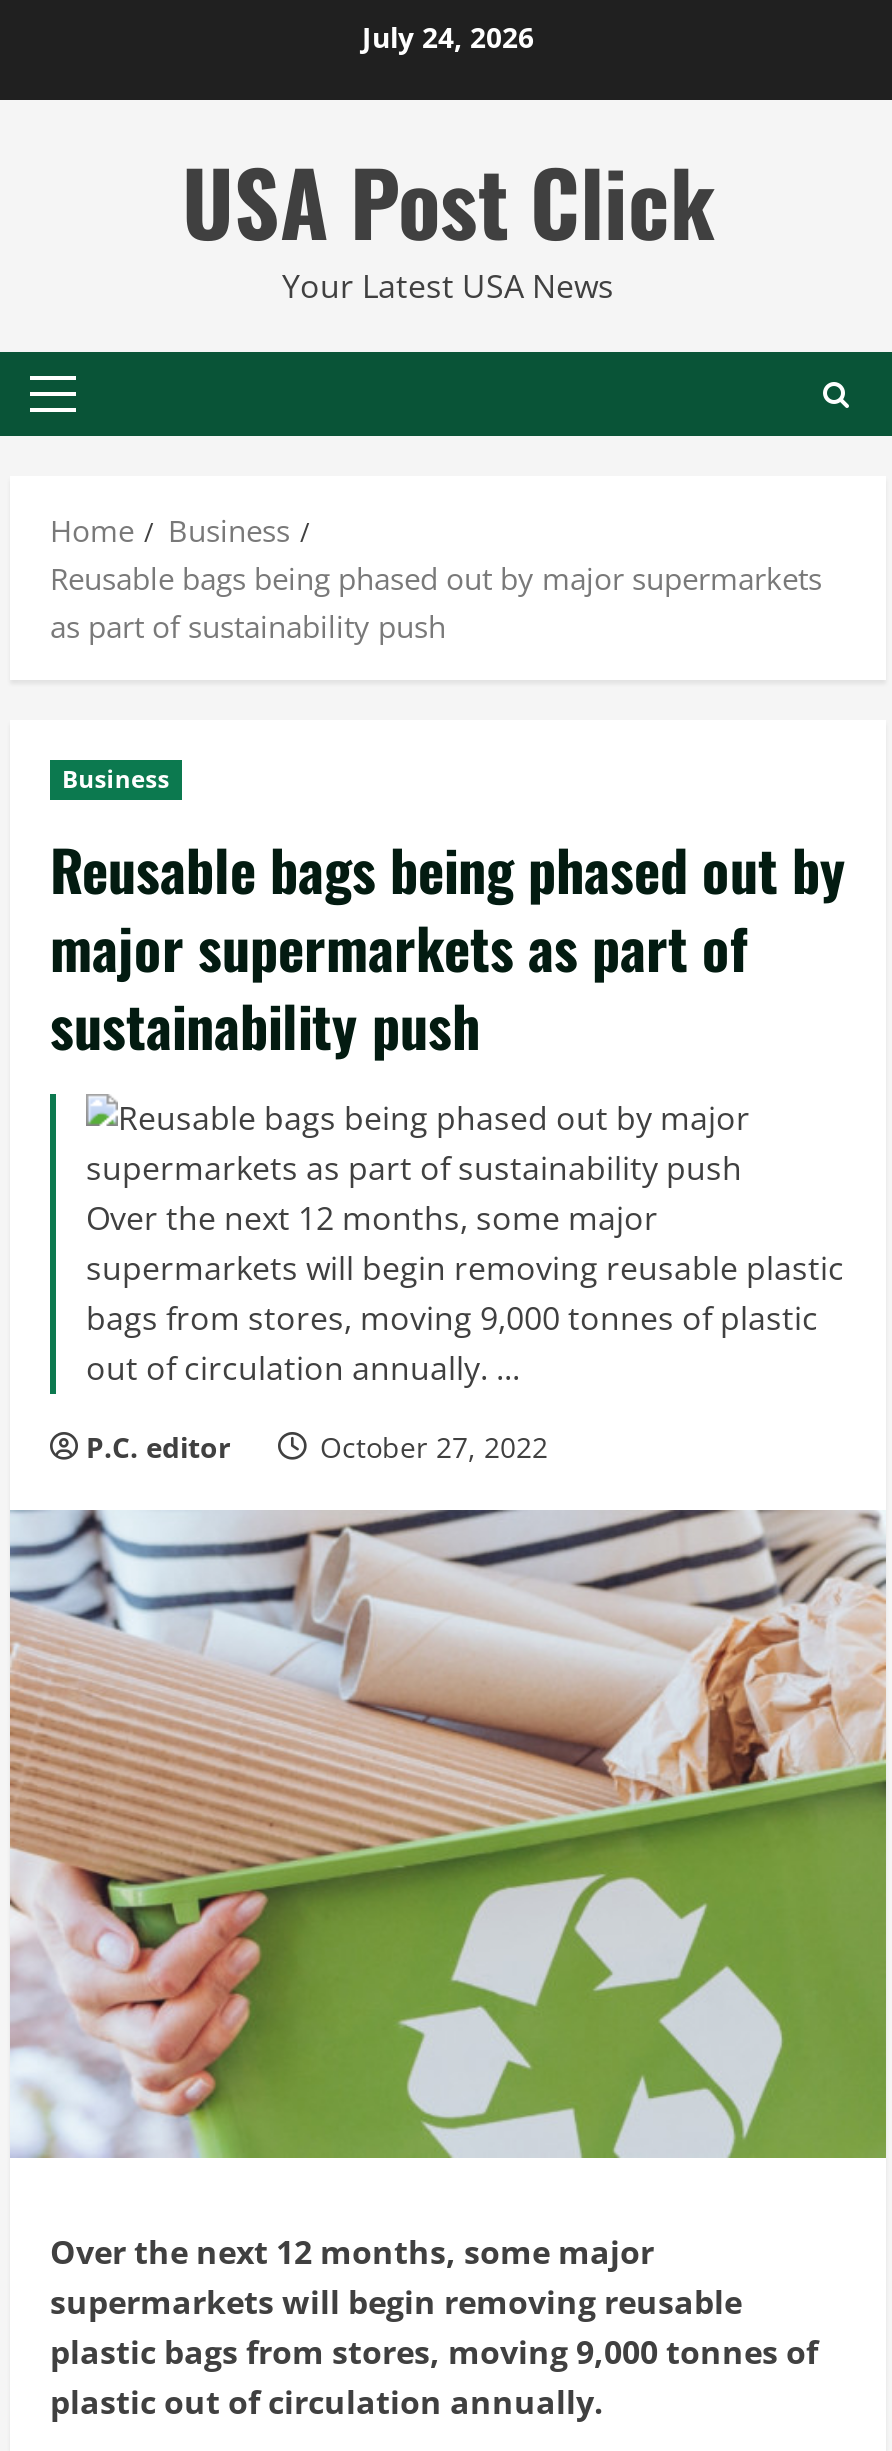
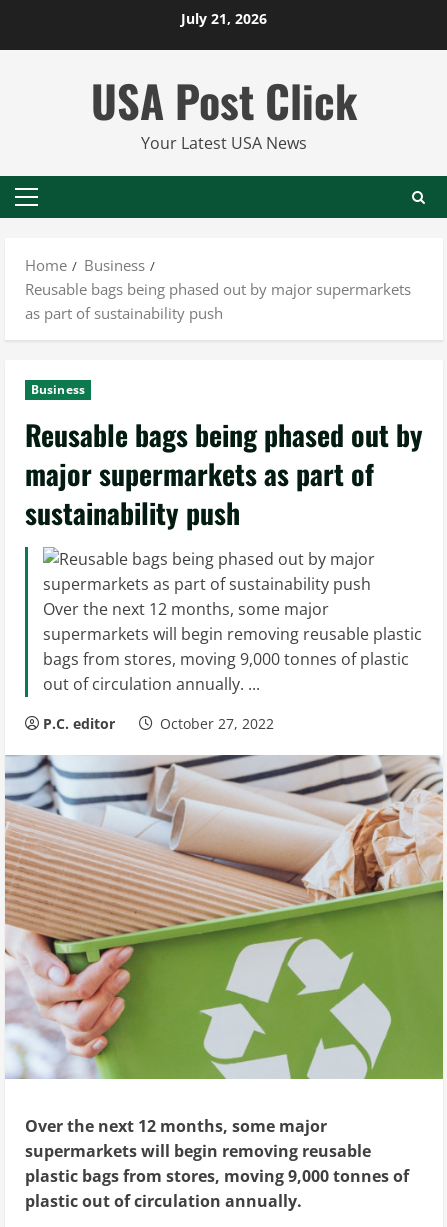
[362,17,534,55] July 24, 2026 -> [181,8,267,27] July 21, 2026

